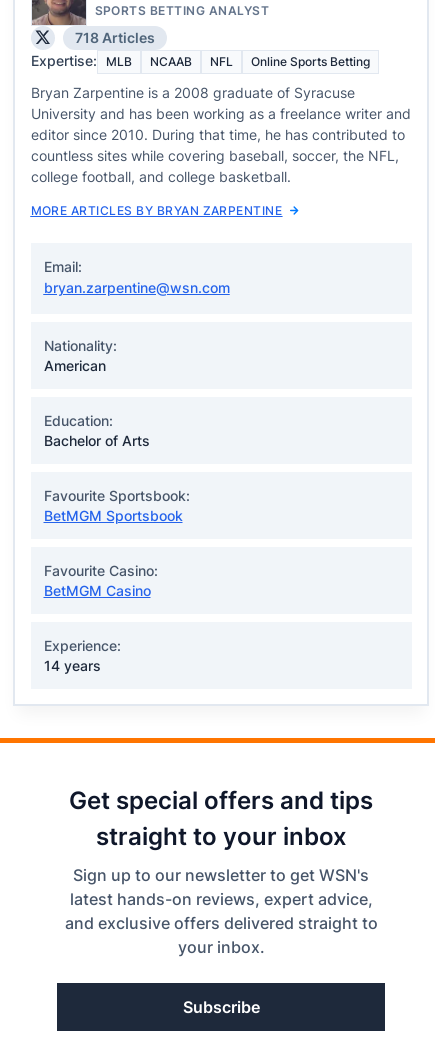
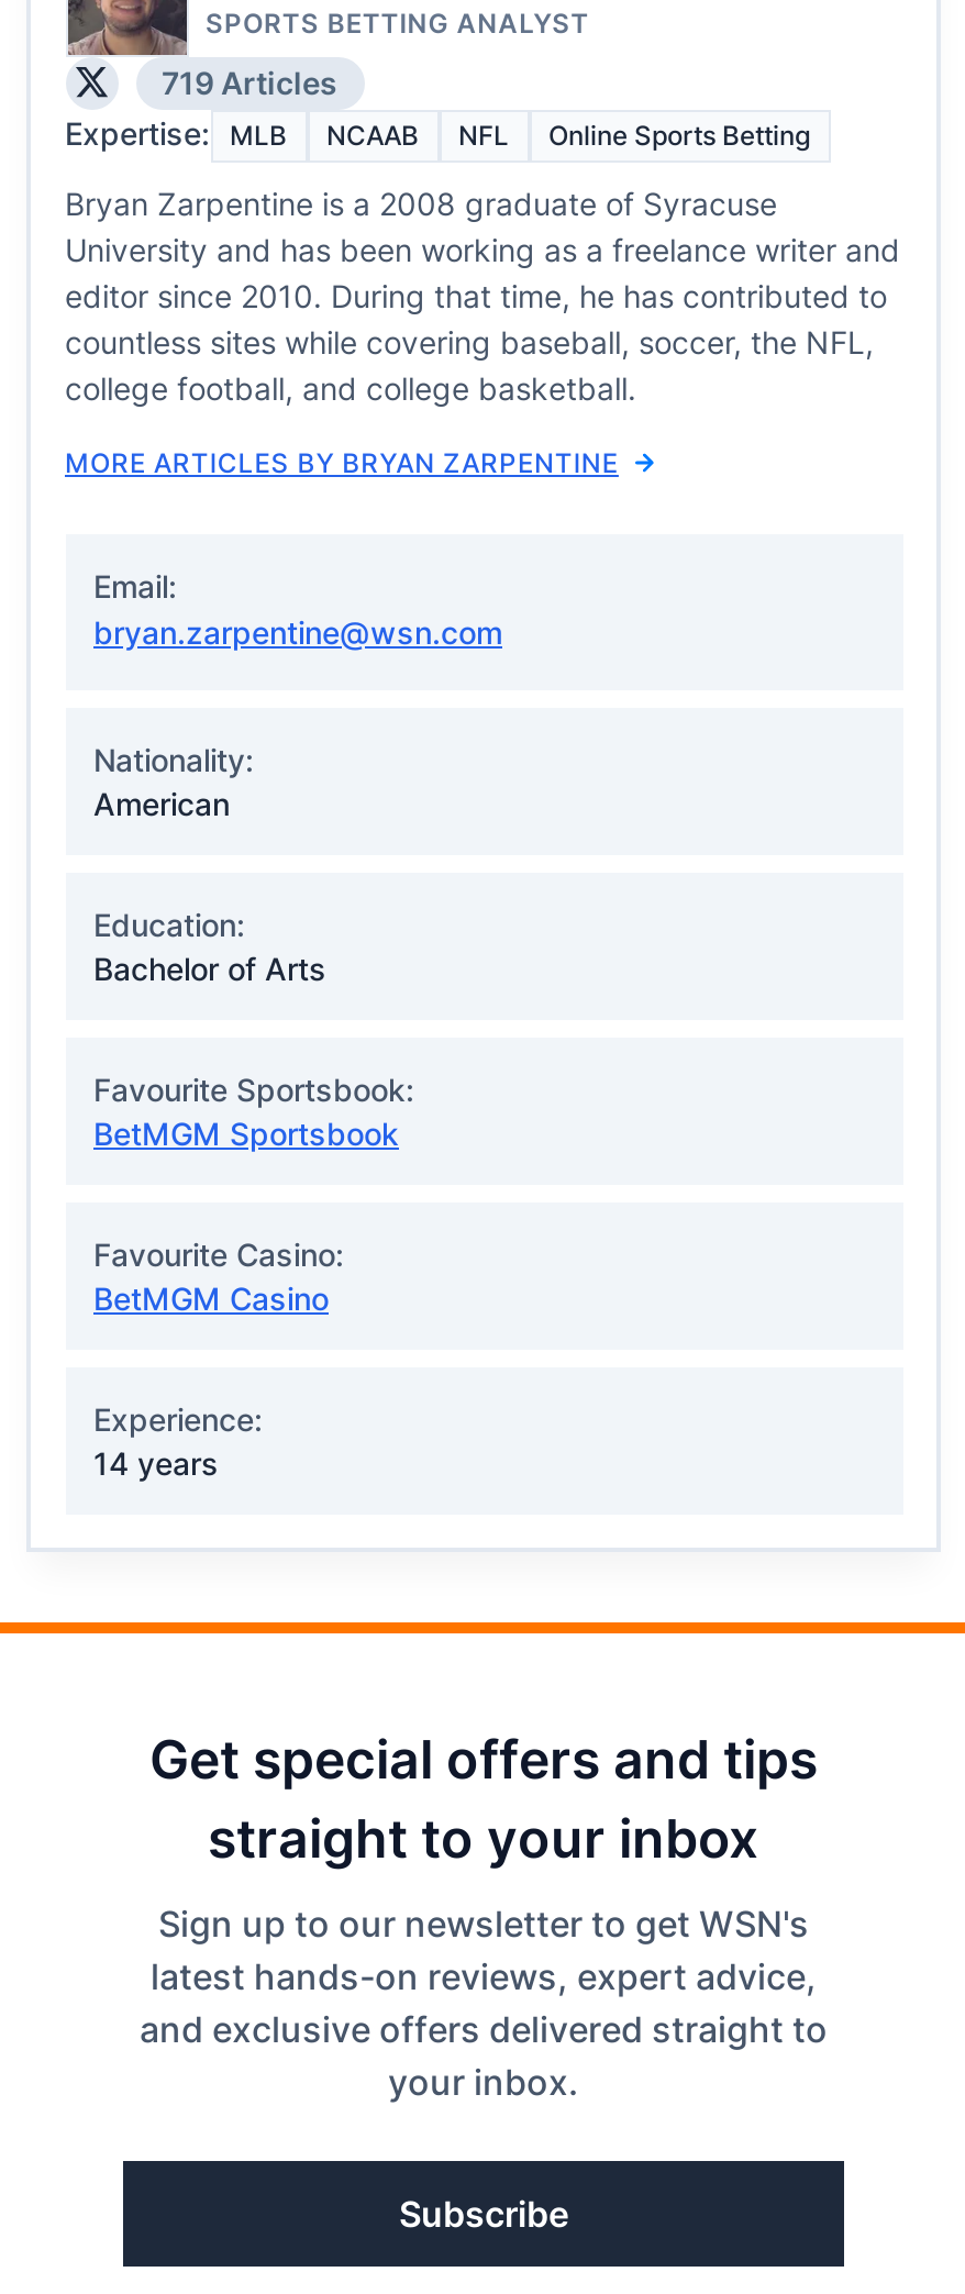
[74,28,154,45] 718 Articles -> [162,63,337,100] 719 Articles

